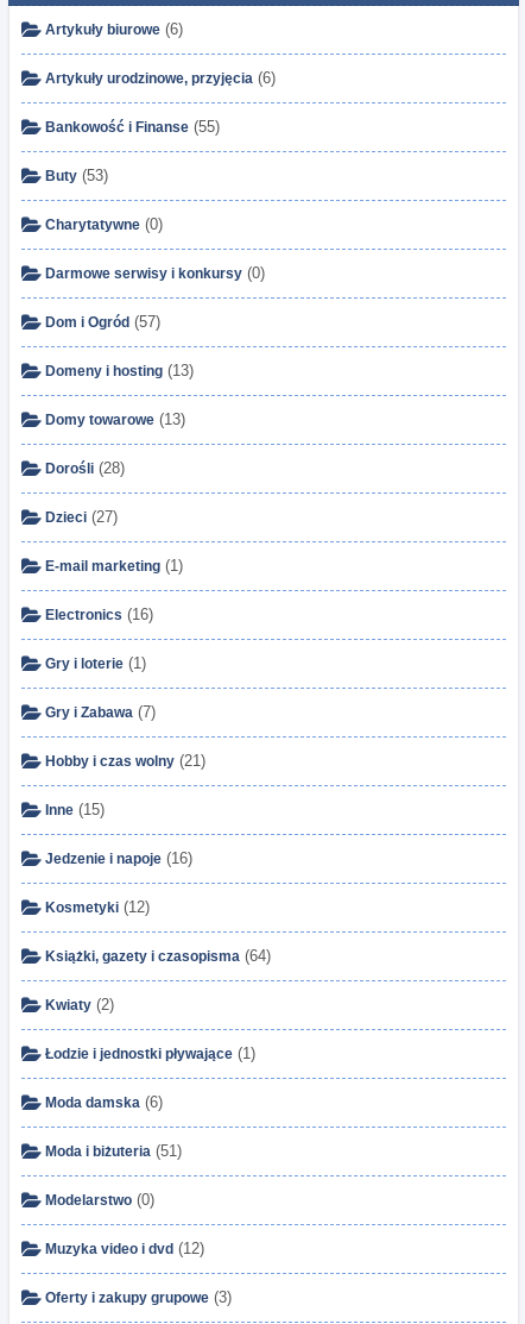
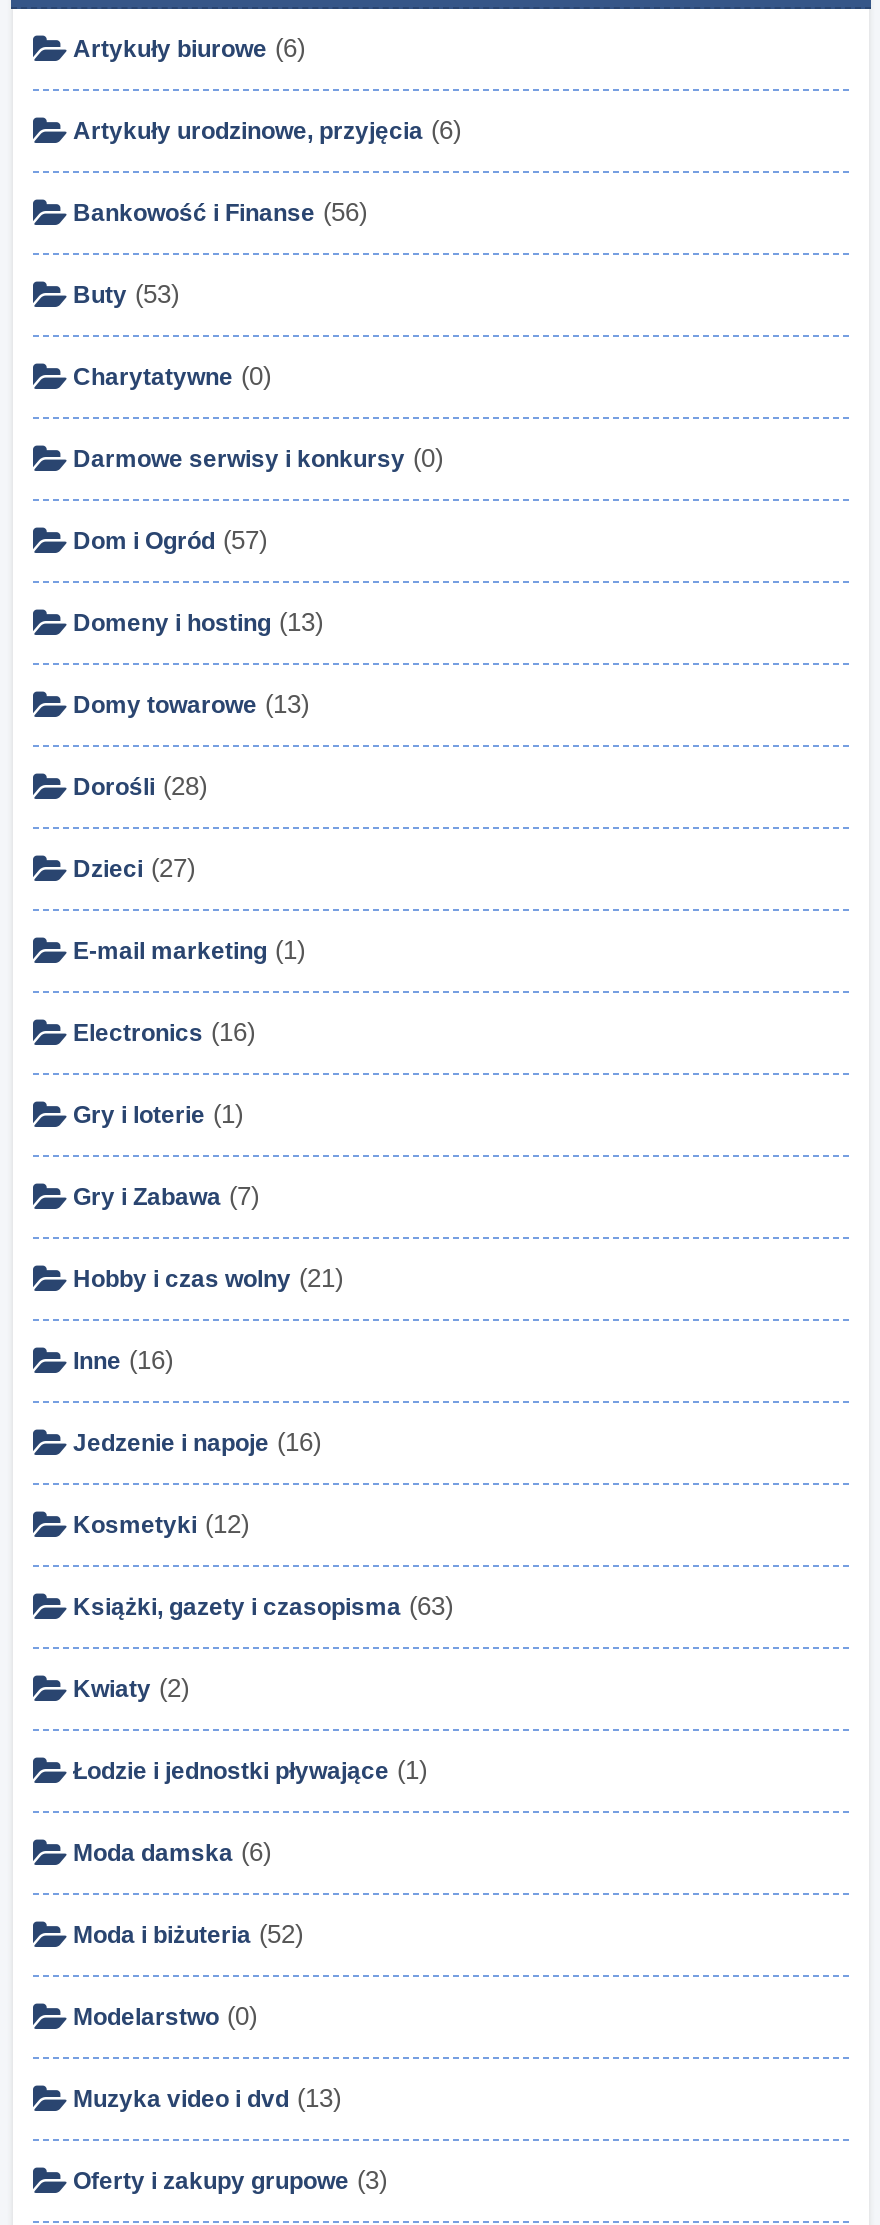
[45,118,220,136] Bankowość i Finanse (55) -> [73,197,367,227] Bankowość i Finanse (56)
[45,801,105,818] Inne (15) -> [73,1345,173,1375] Inne (16)
[45,947,271,965] Książki, gazety i czasopisma (64) -> [73,1591,453,1621] Książki, gazety i czasopisma (63)
[45,1142,182,1160] Moda i biżuteria (51) -> [73,1919,303,1949] Moda i biżuteria (52)
[45,1240,204,1257] Muzyka video i dvd (12) -> [73,2083,341,2113] Muzyka video i dvd (13)

